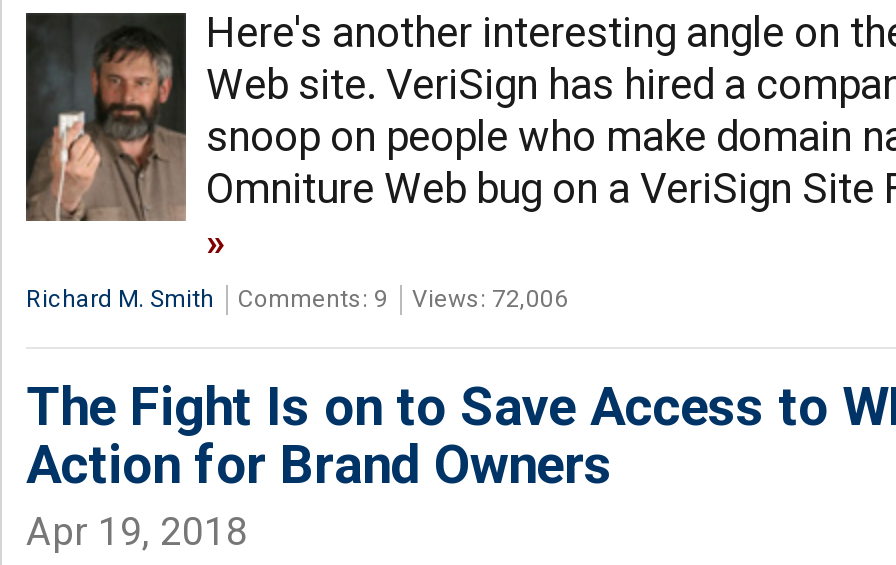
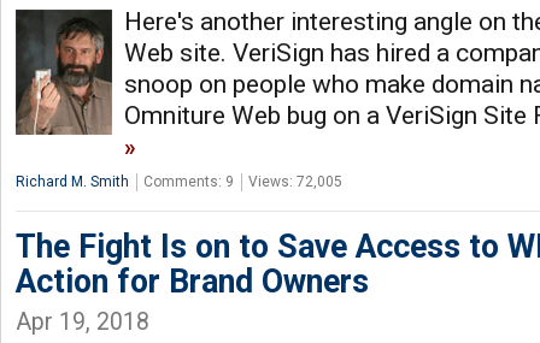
[26,285,568,313] Richard M. Smith Comments: 9 Views: 72,006 -> [16,173,342,190] Richard M. Smith Comments: 9 Views: 72,005

